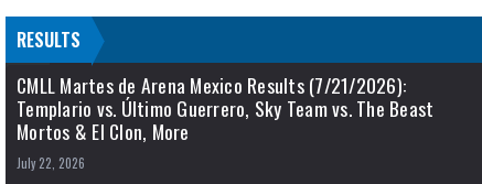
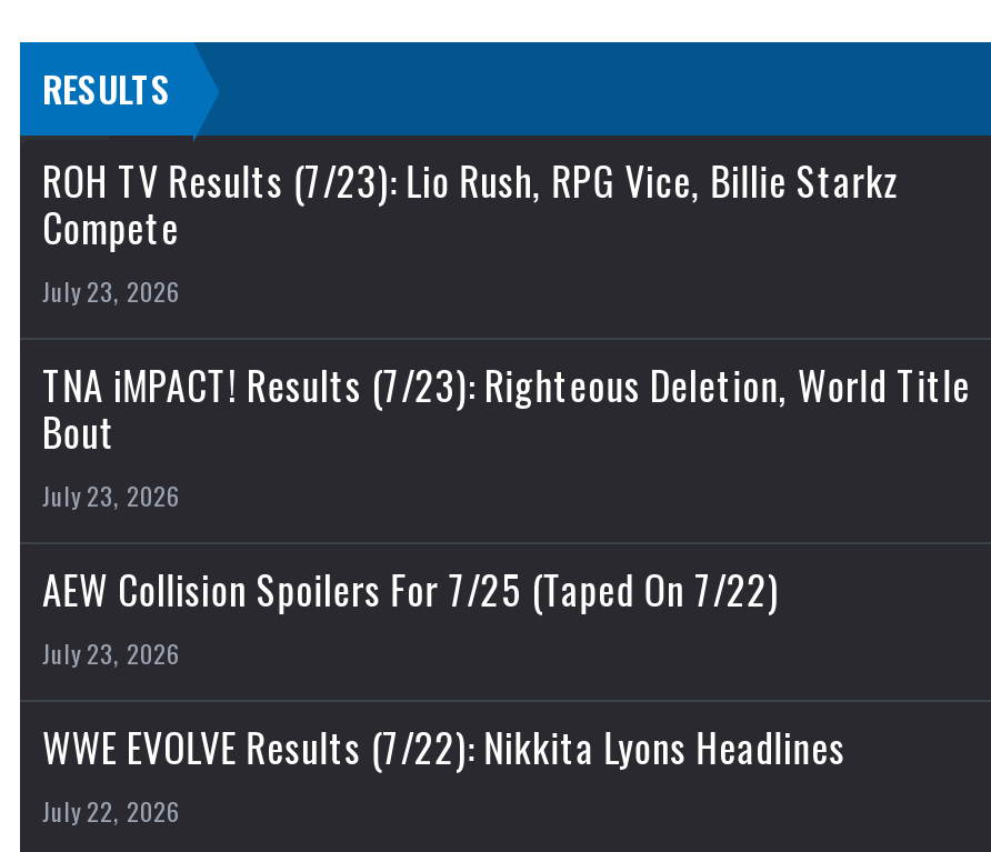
[17,71,434,146] CMLL Martes de Arena Mexico Results (7/21/2026): | Templario vs. Último Guerrero, Sky Team vs. The Beast | Mortos & El Clon, More -> [42,151,971,775] ROH TV Results (7/23): Lio Rush, RPG Vice, Billie Starkz | Compete | July 23, 2026 | TNA iMPACT! Results (7/23): Righteous Deletion, World Title | Bout | July 23, 2026 | AEW Collision Spoilers For 7/25 (Taped On 7/22) | July 23, 2026 | WWE EVOLVE Results (7/22): Nikkita Lyons Headlines

